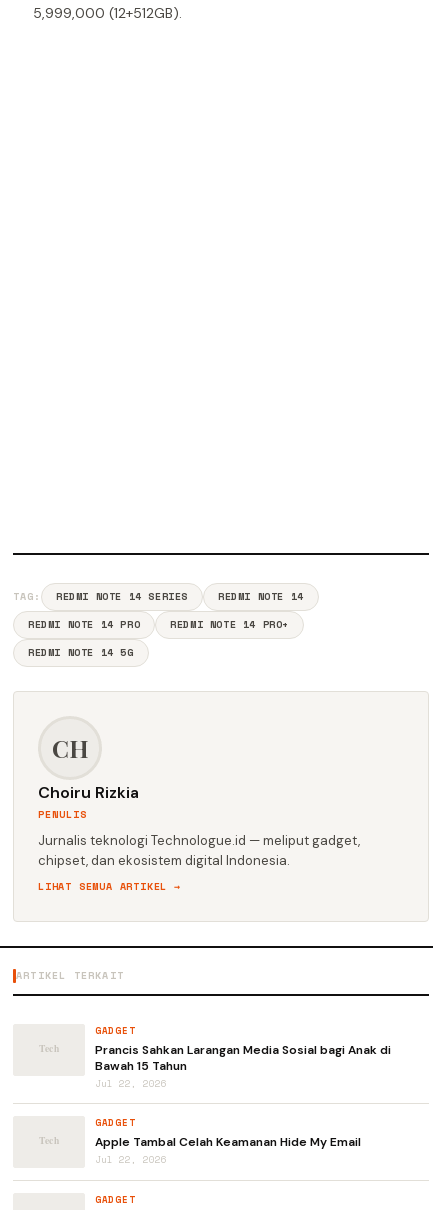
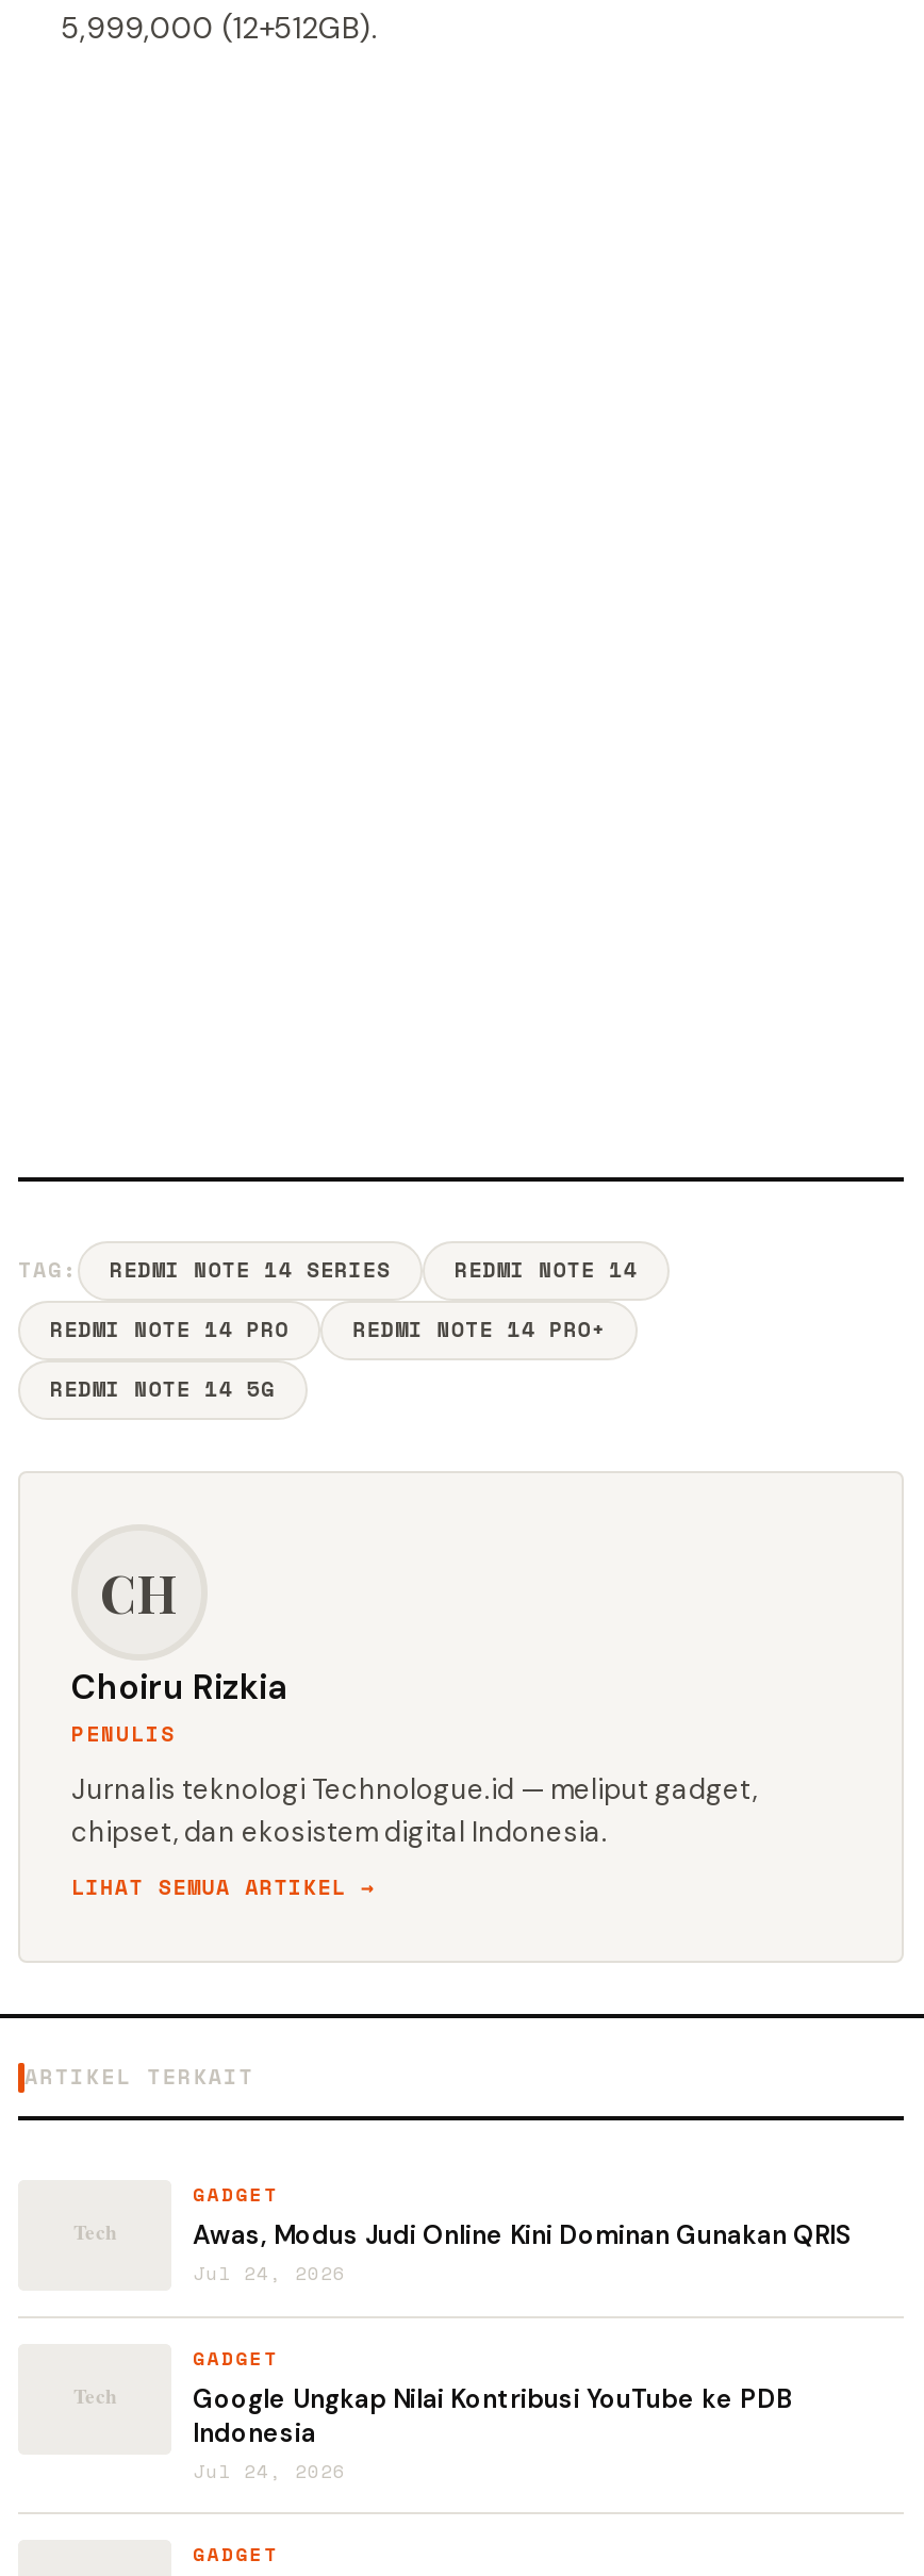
[95,1042,391,1090] Prancis Sahkan Larangan Media Sosial bagi Anak di | Bawah 15 Tahun | Jul 22, 2026 -> [193,2218,851,2286] Awas, Modus Judi Online Kini Dominan Gunakan QRIS | Jul 24, 2026
[95,1134,361,1166] Apple Tambal Celah Keamanan Hide My Email | Jul 22, 2026 -> [193,2382,793,2484] Google Ungkap Nilai Kontribusi YouTube ke PDB | Indonesia | Jul 24, 2026

